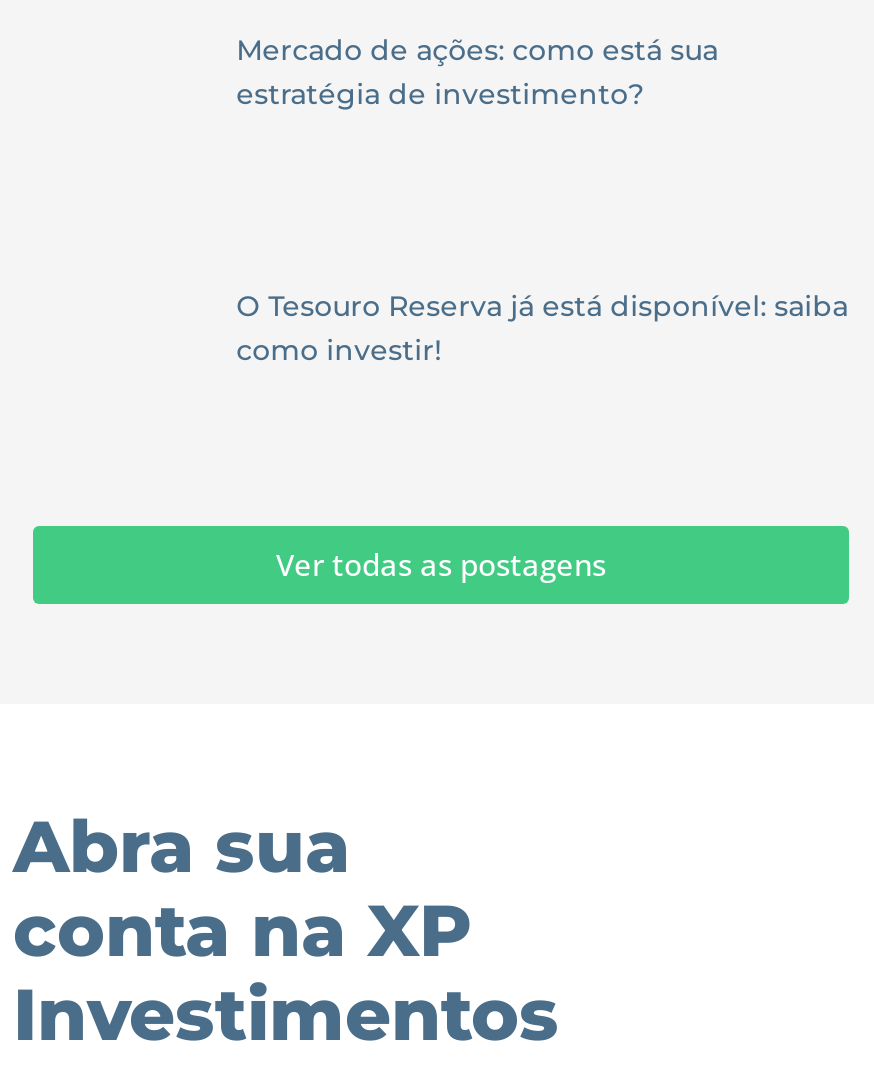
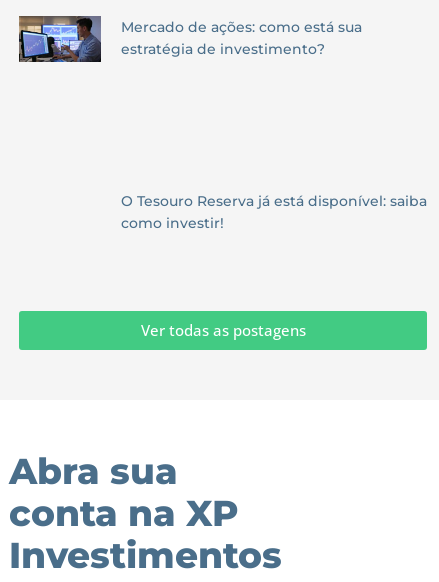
none -> [18,15,102,63] [image]

